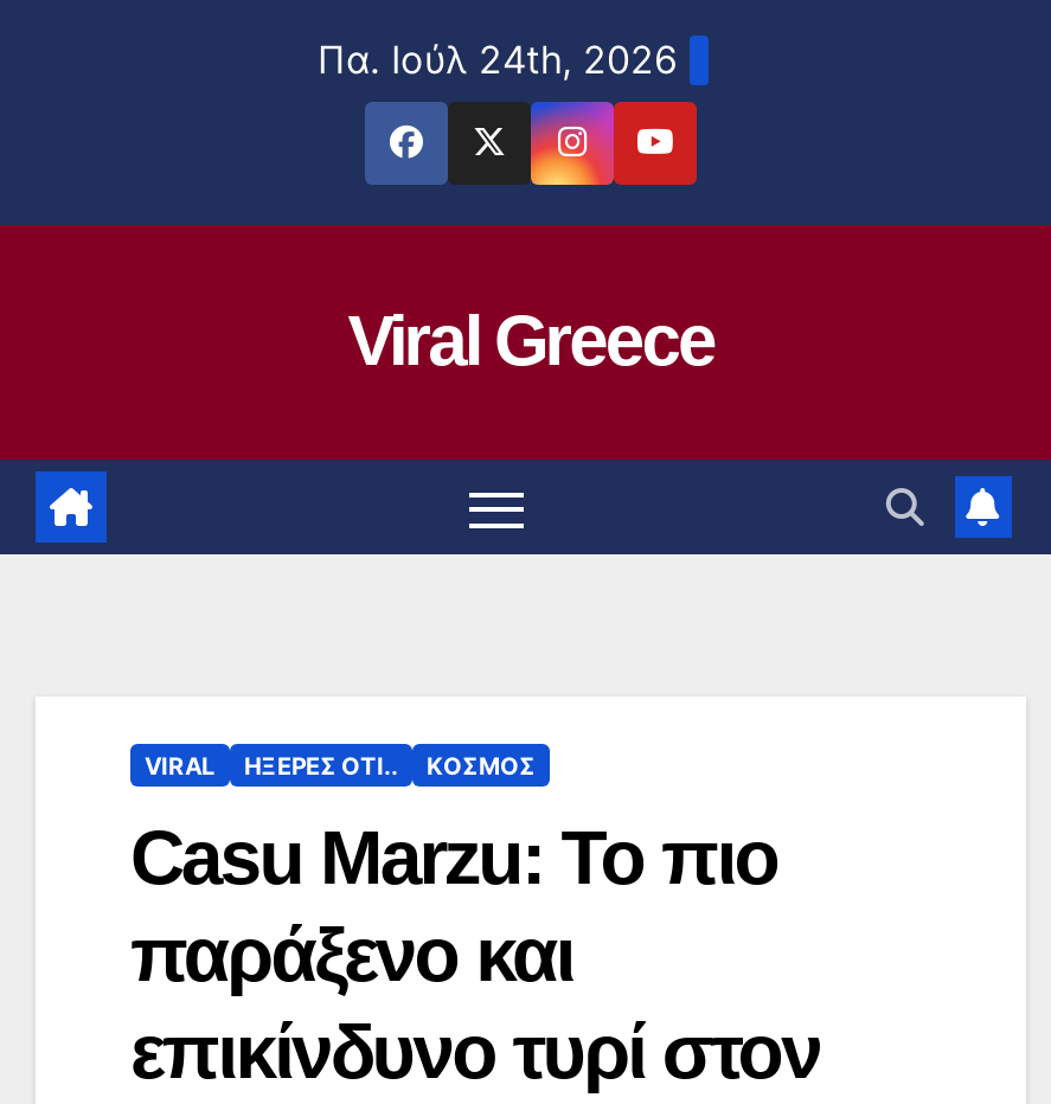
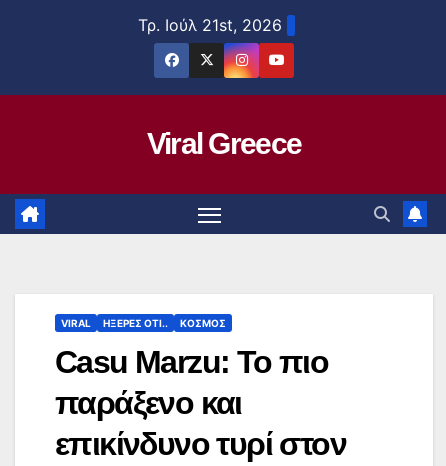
[318,36,678,83] Πα. Ιούλ 24th, 2026 -> [138,15,282,35] Τρ. Ιούλ 21st, 2026

